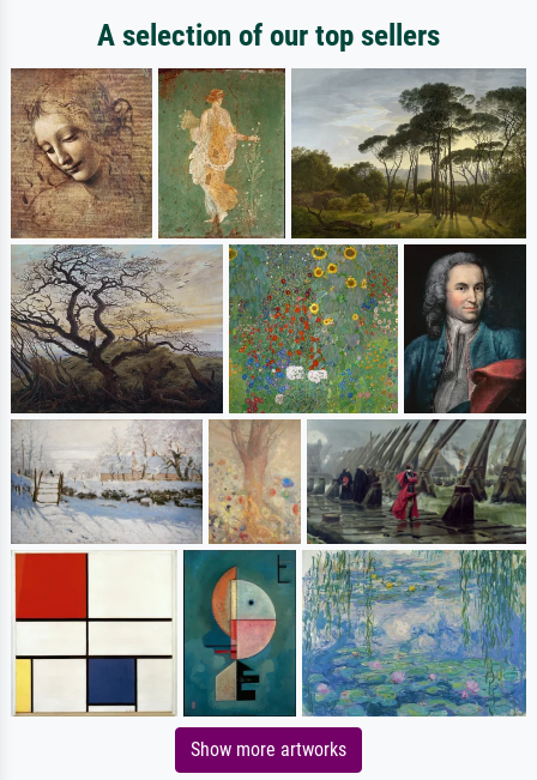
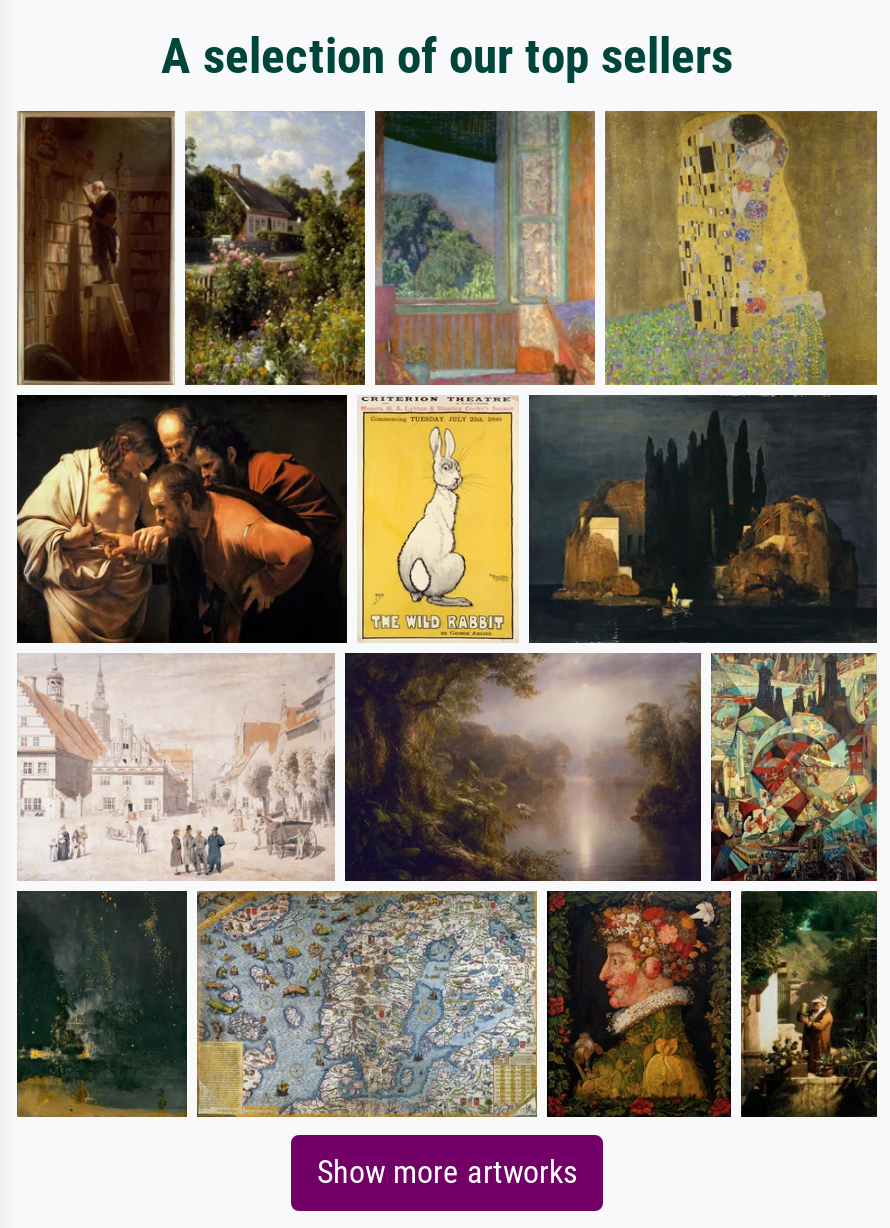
[10,67,527,719] [image] -> [15,109,879,1121] [image]

